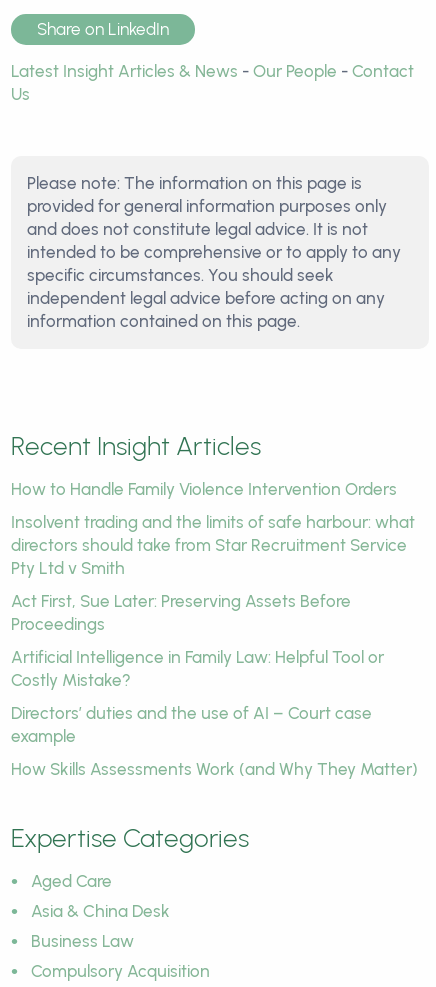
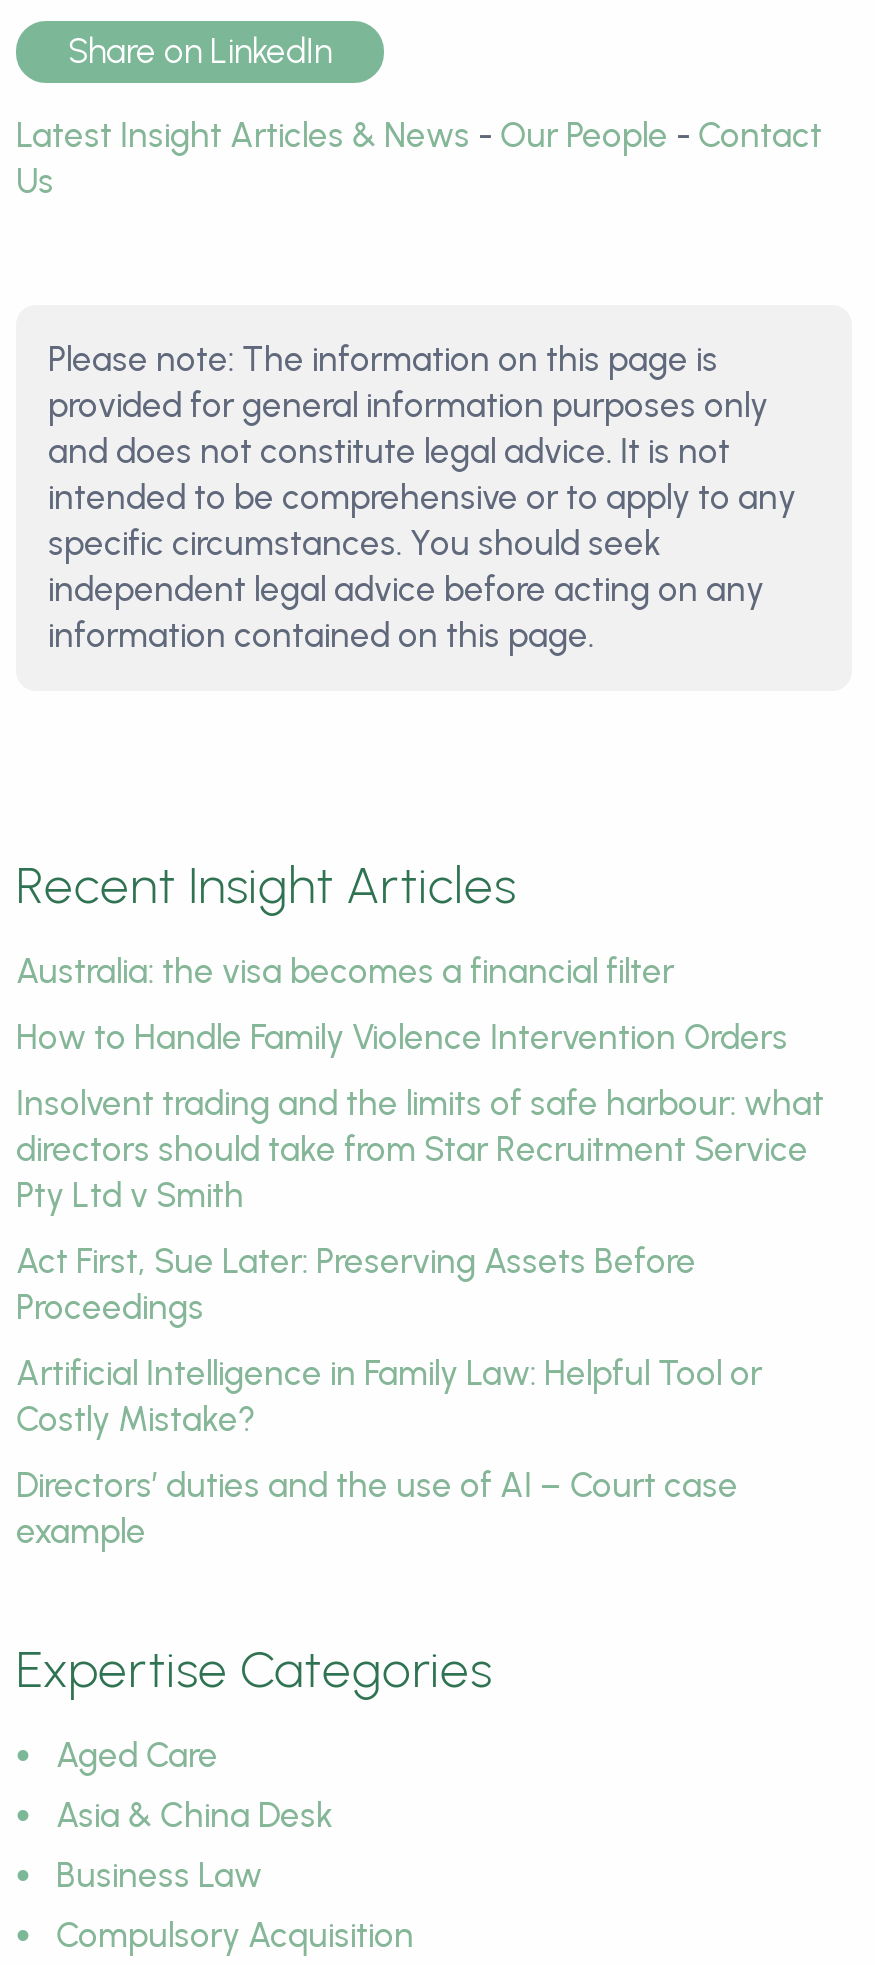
none -> [16,951,674,991] Australia: the visa becomes a financial filter
moved [11,479,415,746] -> [16,1017,824,1551]: How to Handle Family Violence Intervention Orders | Insolvent trading and the limits of safe harbour: what | directors should take from Star Recruitment Service | ... | Directors’ duties and the use of AI – Court case | example
[11,759,418,779] How Skills Assessments Work (and Why They Matter) -> none

